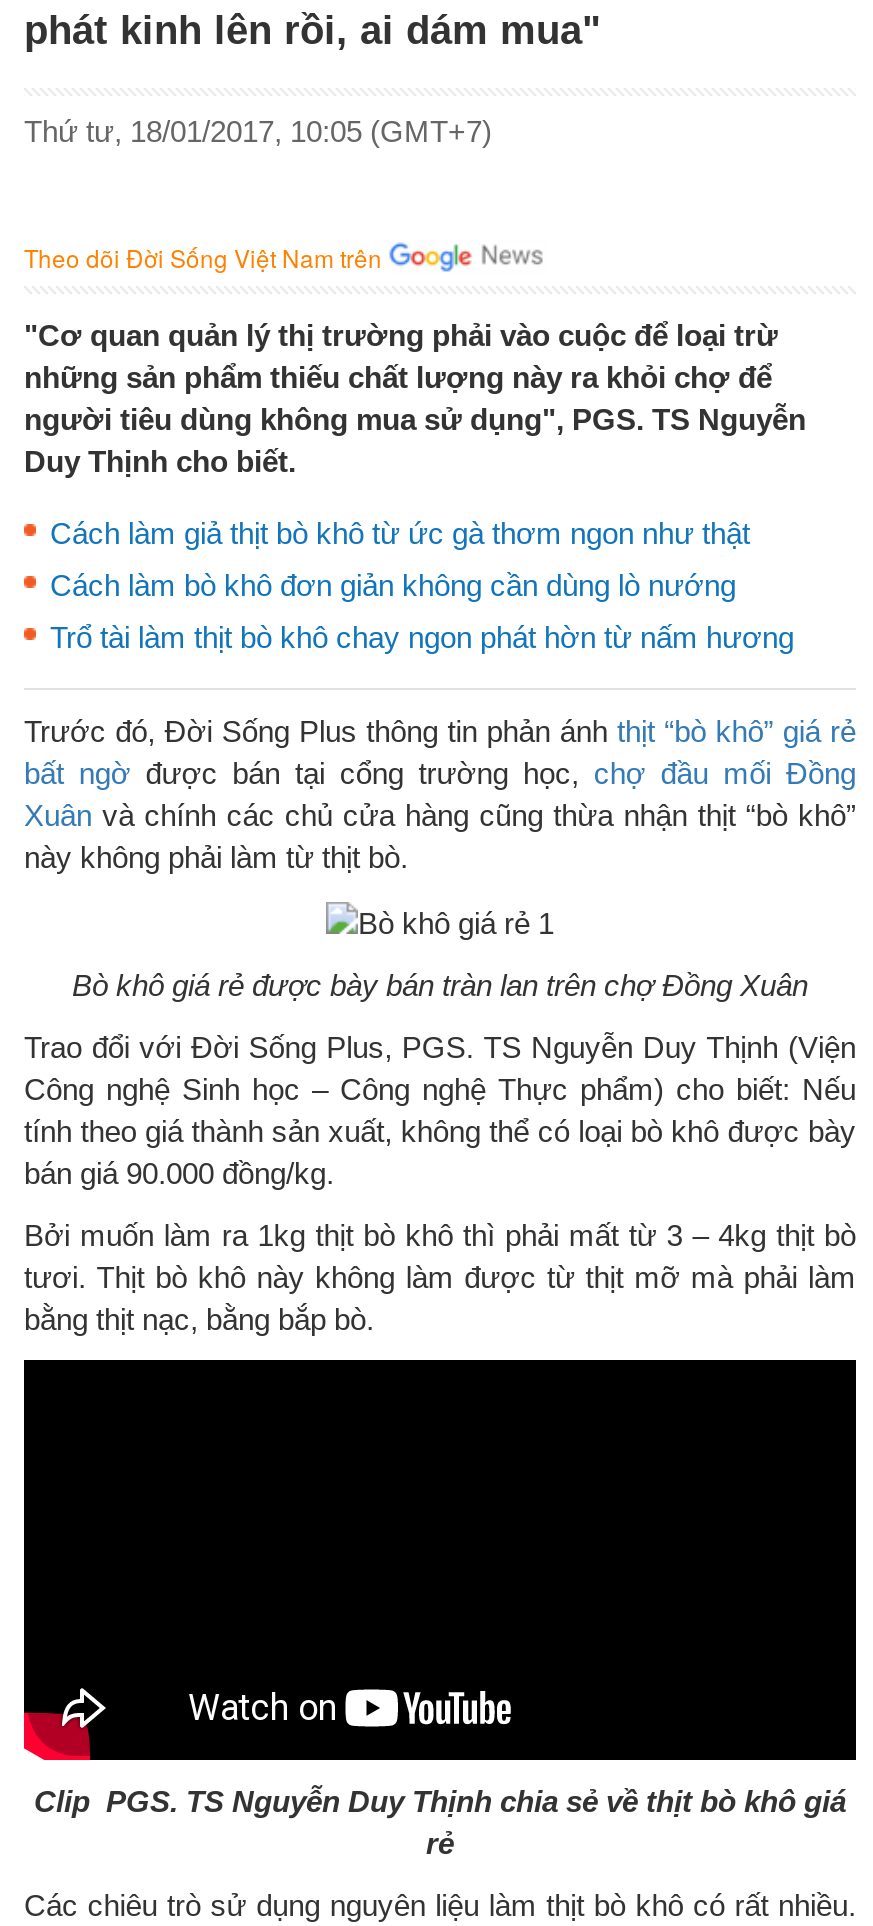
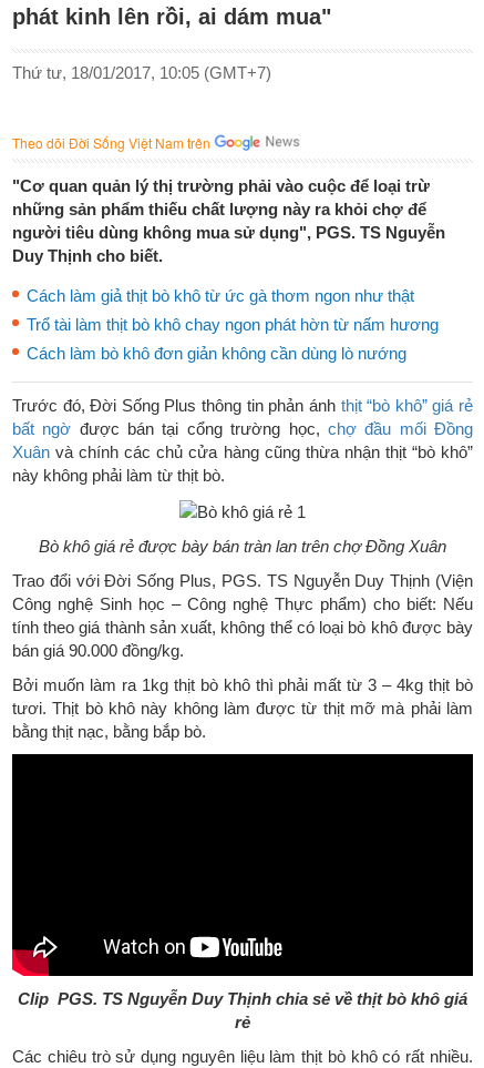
moved [50,568,736,602] -> [27,344,406,363]: Cách làm bò khô đơn giản không cần dùng lò nướng
moved [50,620,794,654] -> [27,315,439,334]: Trổ tài làm thịt bò khô chay ngon phát hờn từ nấm hương

